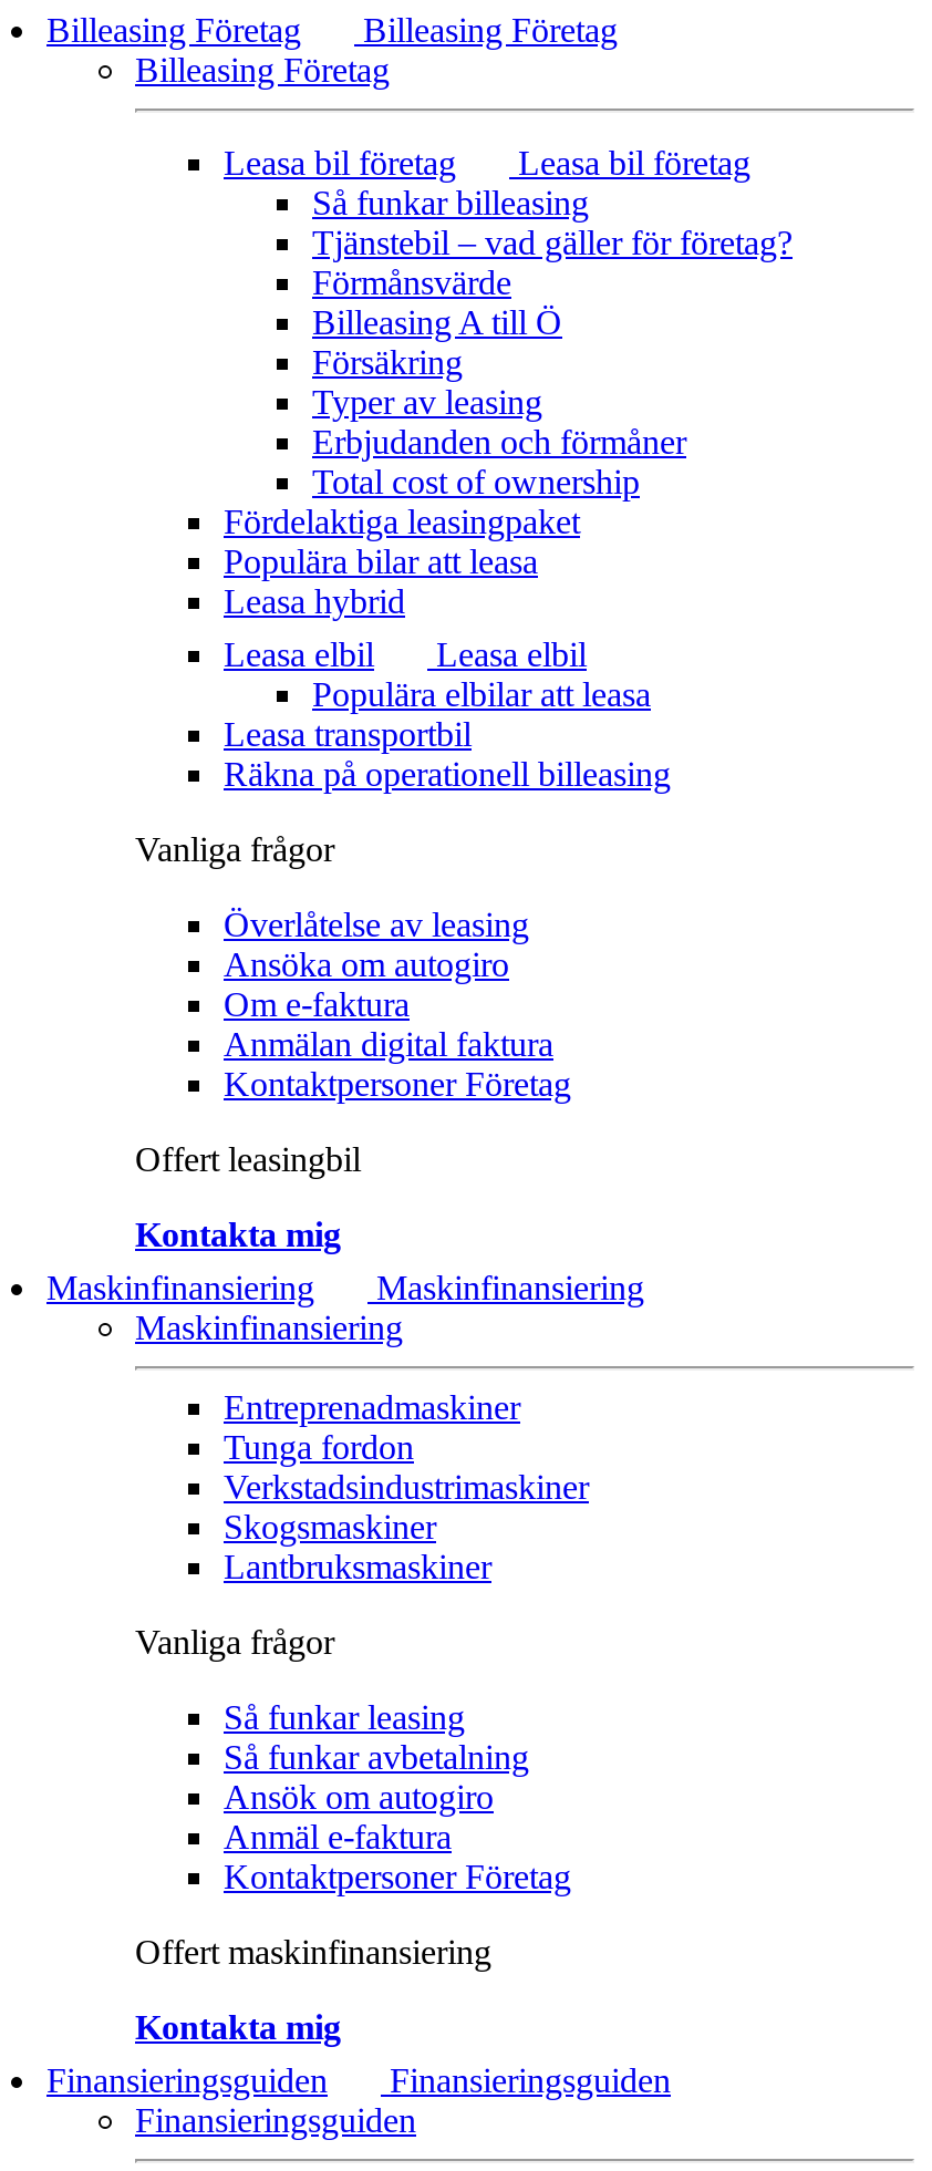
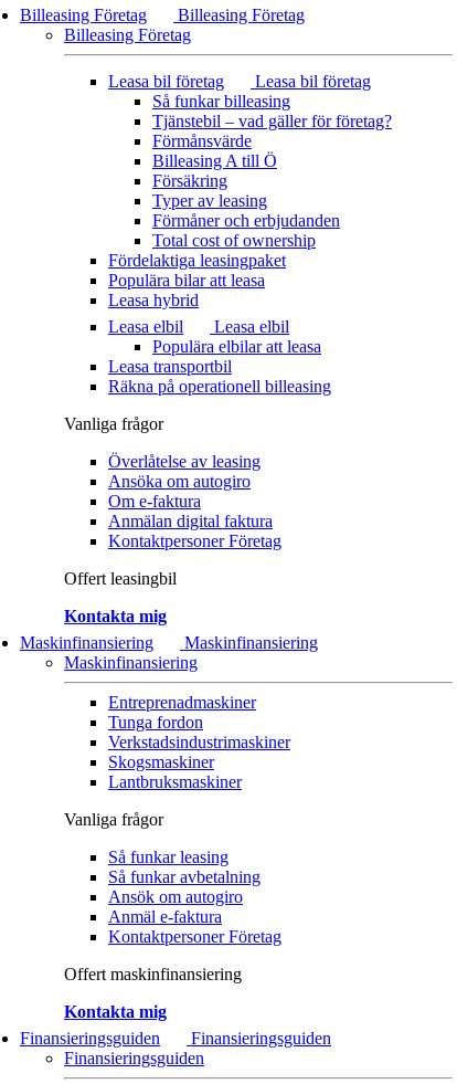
[312,423,686,461] Erbjudanden och förmåner -> [152,211,340,230] Förmåner och erbjudanden

